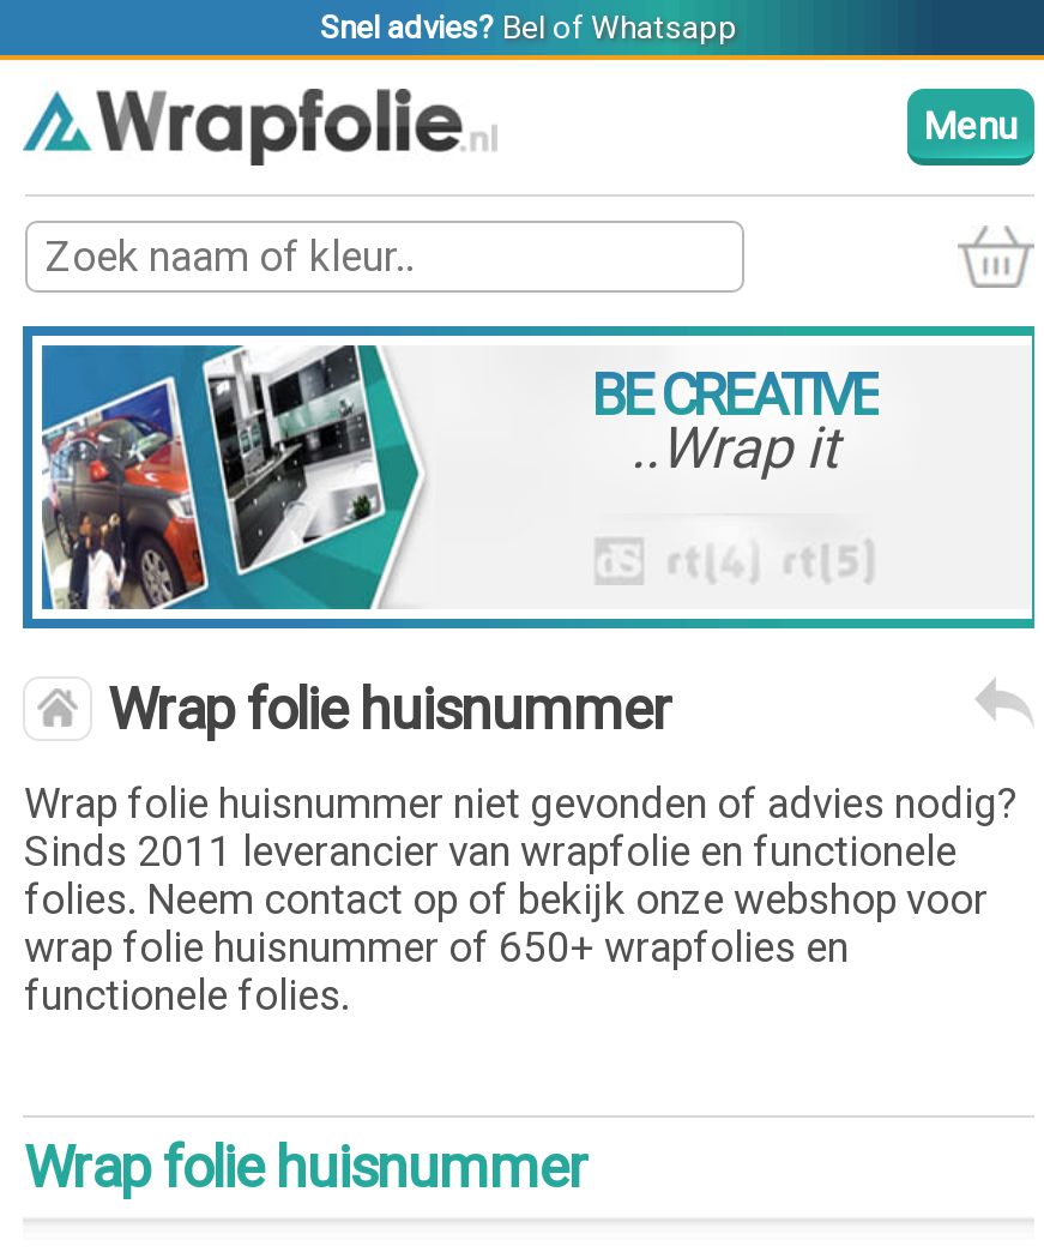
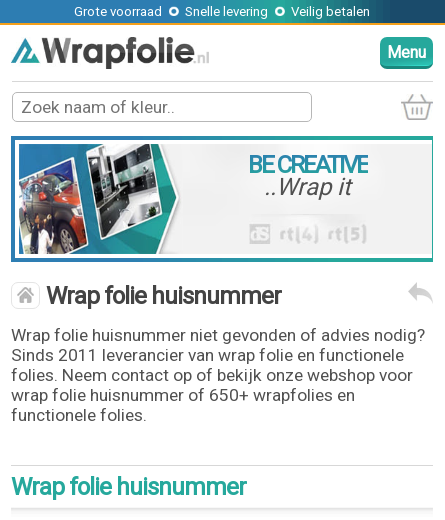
[320,10,737,46] Snel advies? Bel of Whatsapp -> [74,4,370,19] Grote voorraad | Snelle levering | Veilig betalen
[24,827,956,875] Sinds 2011 leverancier van wrapfolie en functionele -> [11,345,404,365] Sinds 2011 leverancier van wrap folie en functionele

